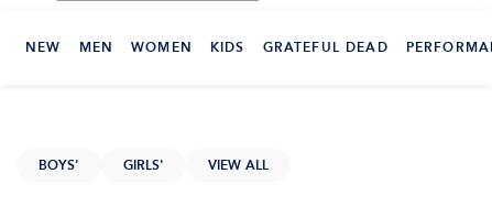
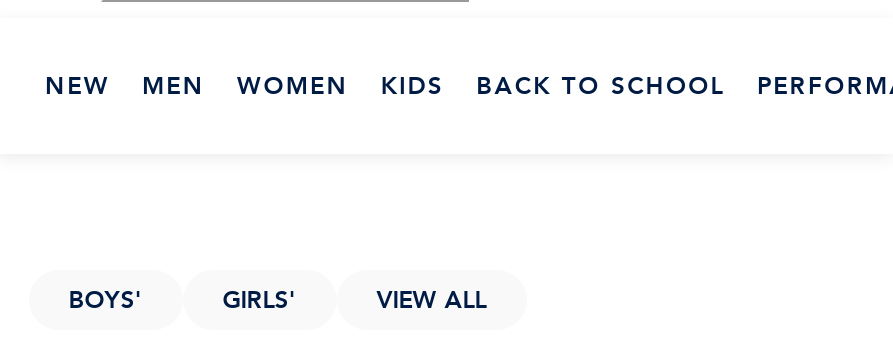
[263,36,388,57] GRATEFUL DEAD -> [476,66,725,104] BACK TO SCHOOL

